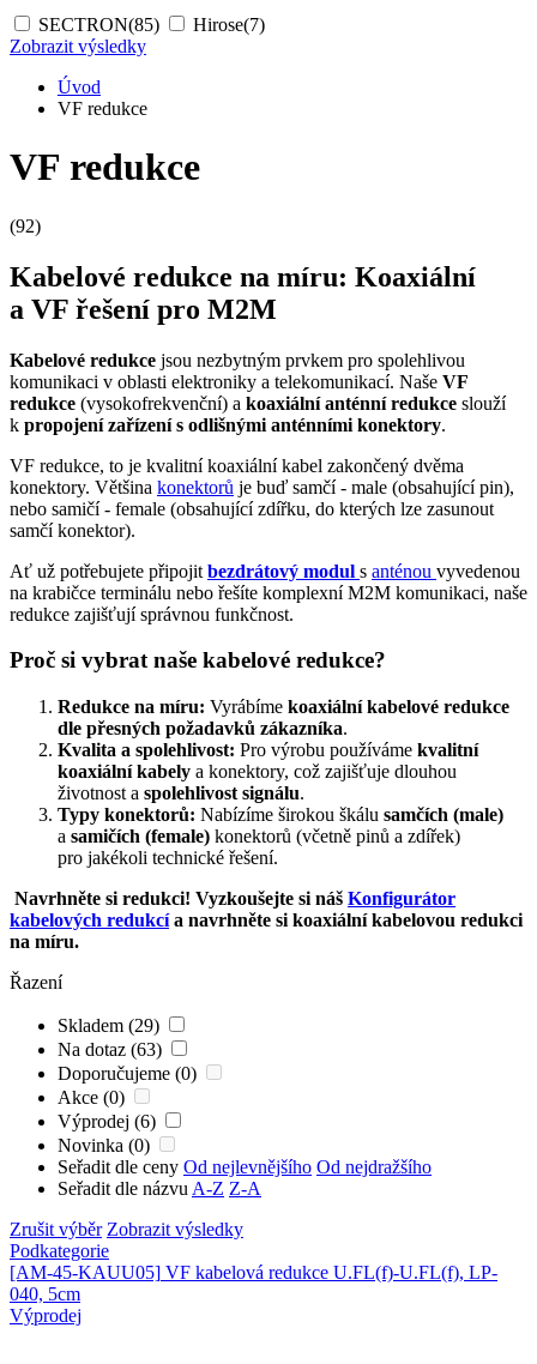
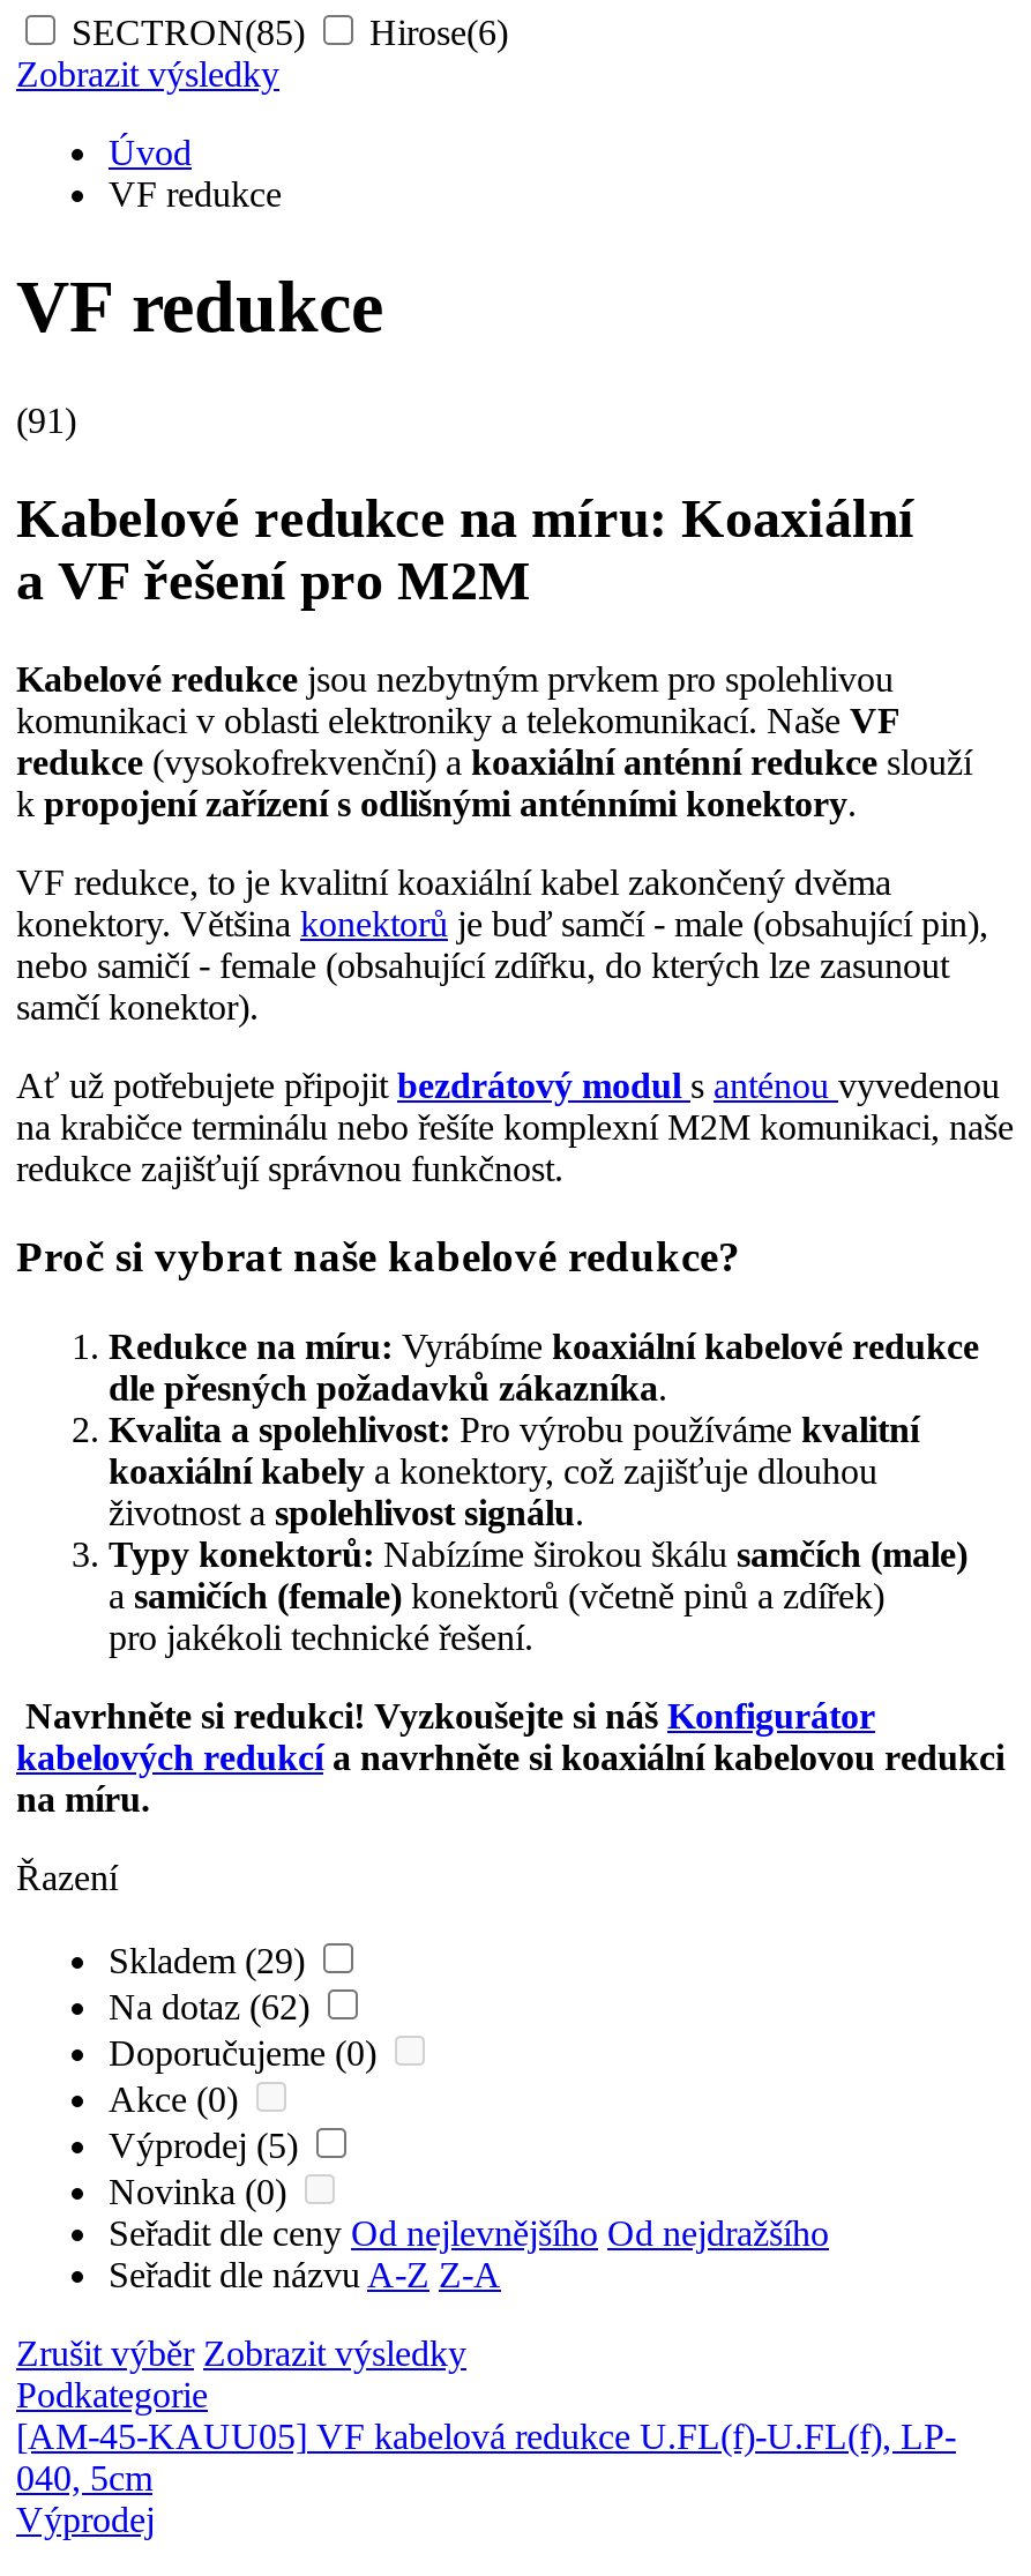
[38,14,265,35] SECTRON(85) Hirose(7) -> [72,13,508,52] SECTRON(85) Hirose(6)
[10,216,41,236] (92) -> [16,400,76,440] (91)
[58,1039,167,1060] Na dotaz (63) -> [109,1987,319,2027] Na dotaz (62)
[58,1111,161,1132] Výprodej (6) -> [109,2126,307,2165] Výprodej (5)

